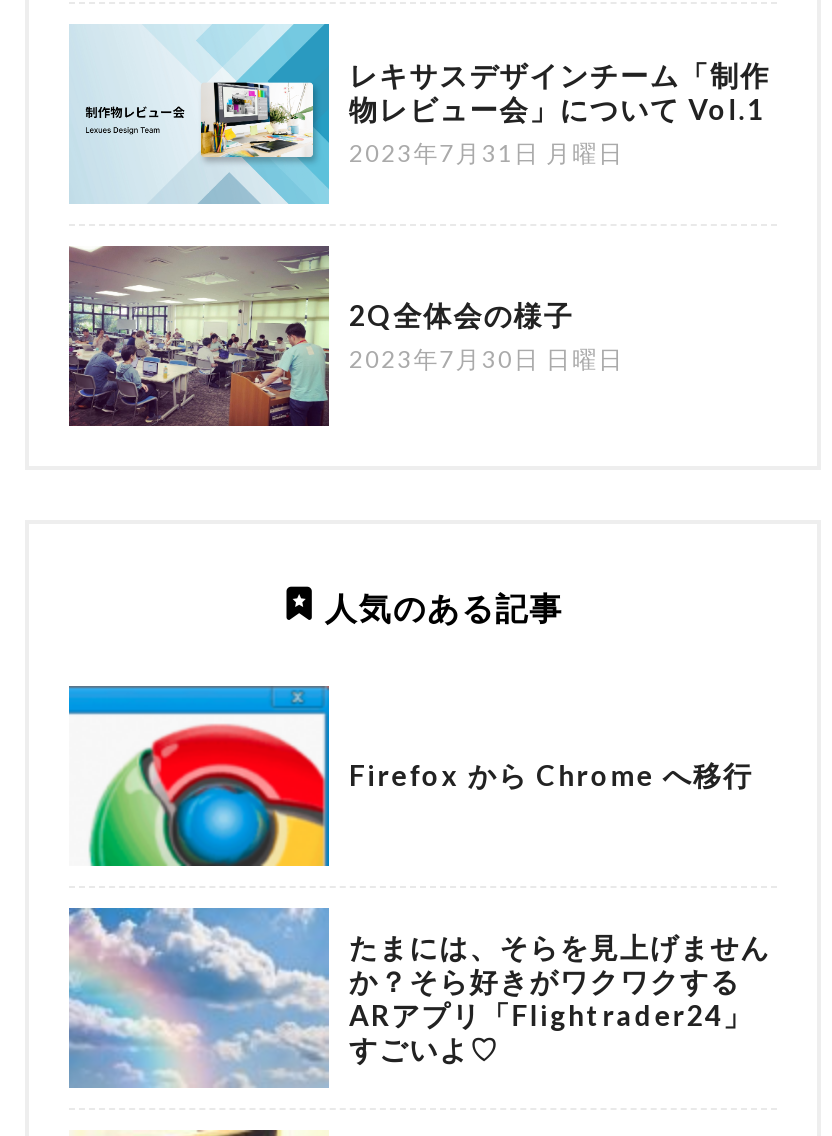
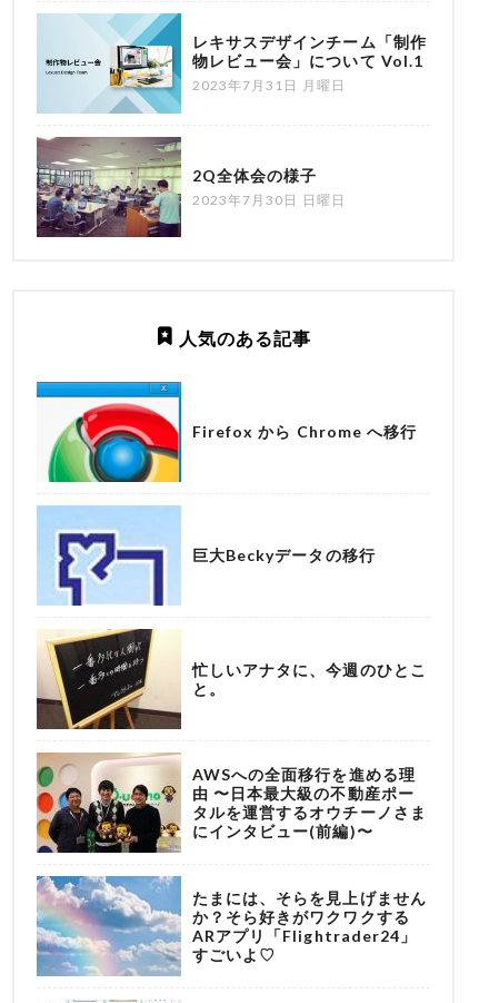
none -> [36,631,426,730] [image] | 忙しいアナタに、今週のひとこ | と。
none -> [36,753,426,854] [image] | AWSへの全面移行を進める理 | 由 〜日本最大級の不動産ポー | タルを運営するオウチーノさま | にインタビュー(前編)〜
none -> [37,505,375,606] [image] | 巨大Beckyデータの移行

